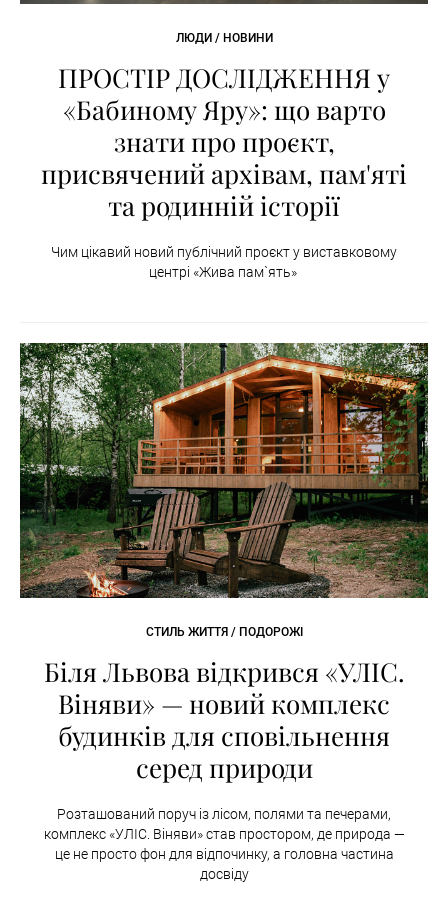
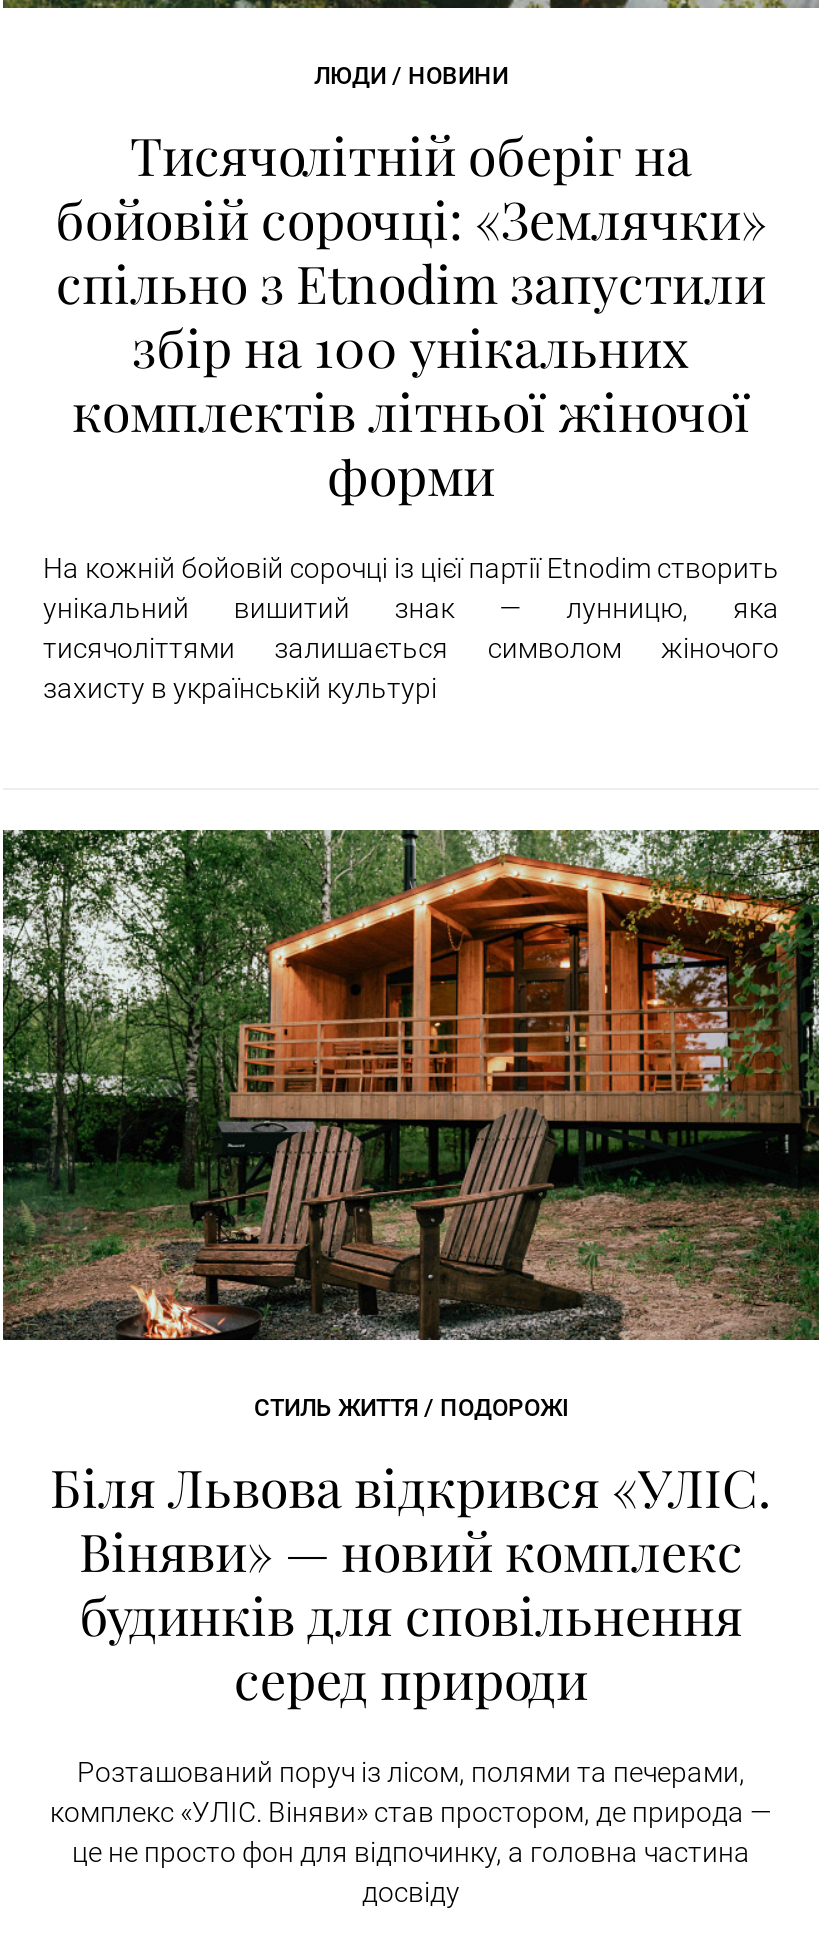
[41,60,407,223] ПРОСТІР ДОСЛІДЖЕННЯ у | «Бабиному Яру»: що варто | знати про проєкт, | присвячений архівам, пам'яті | та родинній історії -> [55,120,767,510] Тисячолітній оберіг на | бойовій сорочці: «Землячки» | спільно з Etnodim запустили | збір на 100 унікальних | комплектів літньої жіночої | форми
[51,244,397,280] Чим цікавий новий публічний проєкт у виставковому | центрі «Жива пам`ять» -> [43,552,779,704] На кожній бойовій сорочці із цієї партії Etnodim створить | унікальний вишитий знак — лунницю, яка | тисячоліттями залишається символом жіночого | захисту в українській культурі

